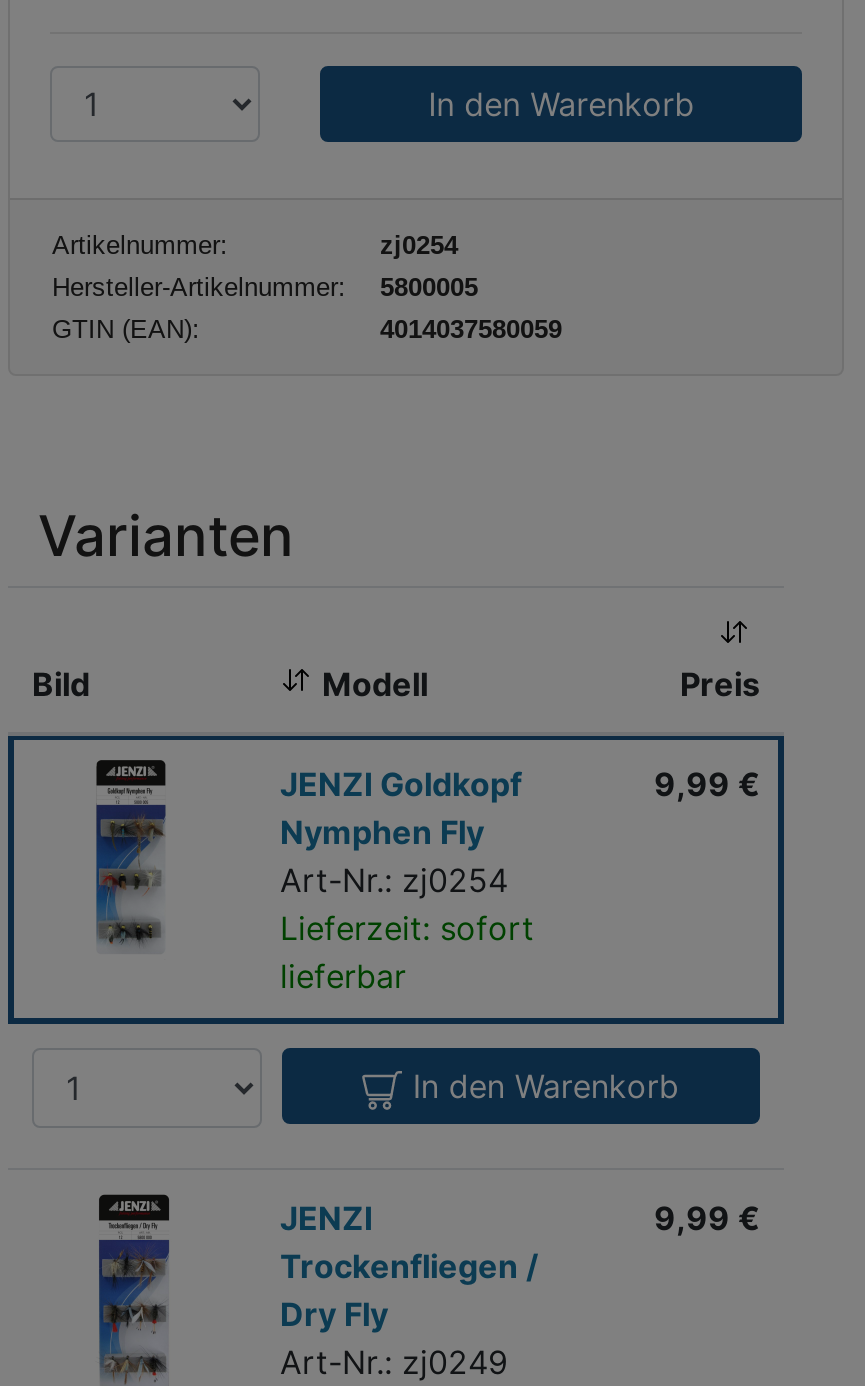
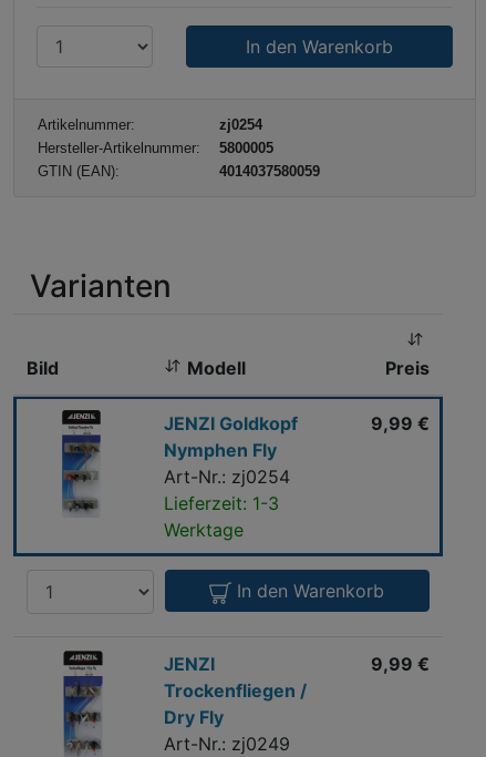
[280,908,534,996] Lieferzeit: sofort | lieferbar -> [164,492,279,541] Lieferzeit: 1-3 | Werktage

